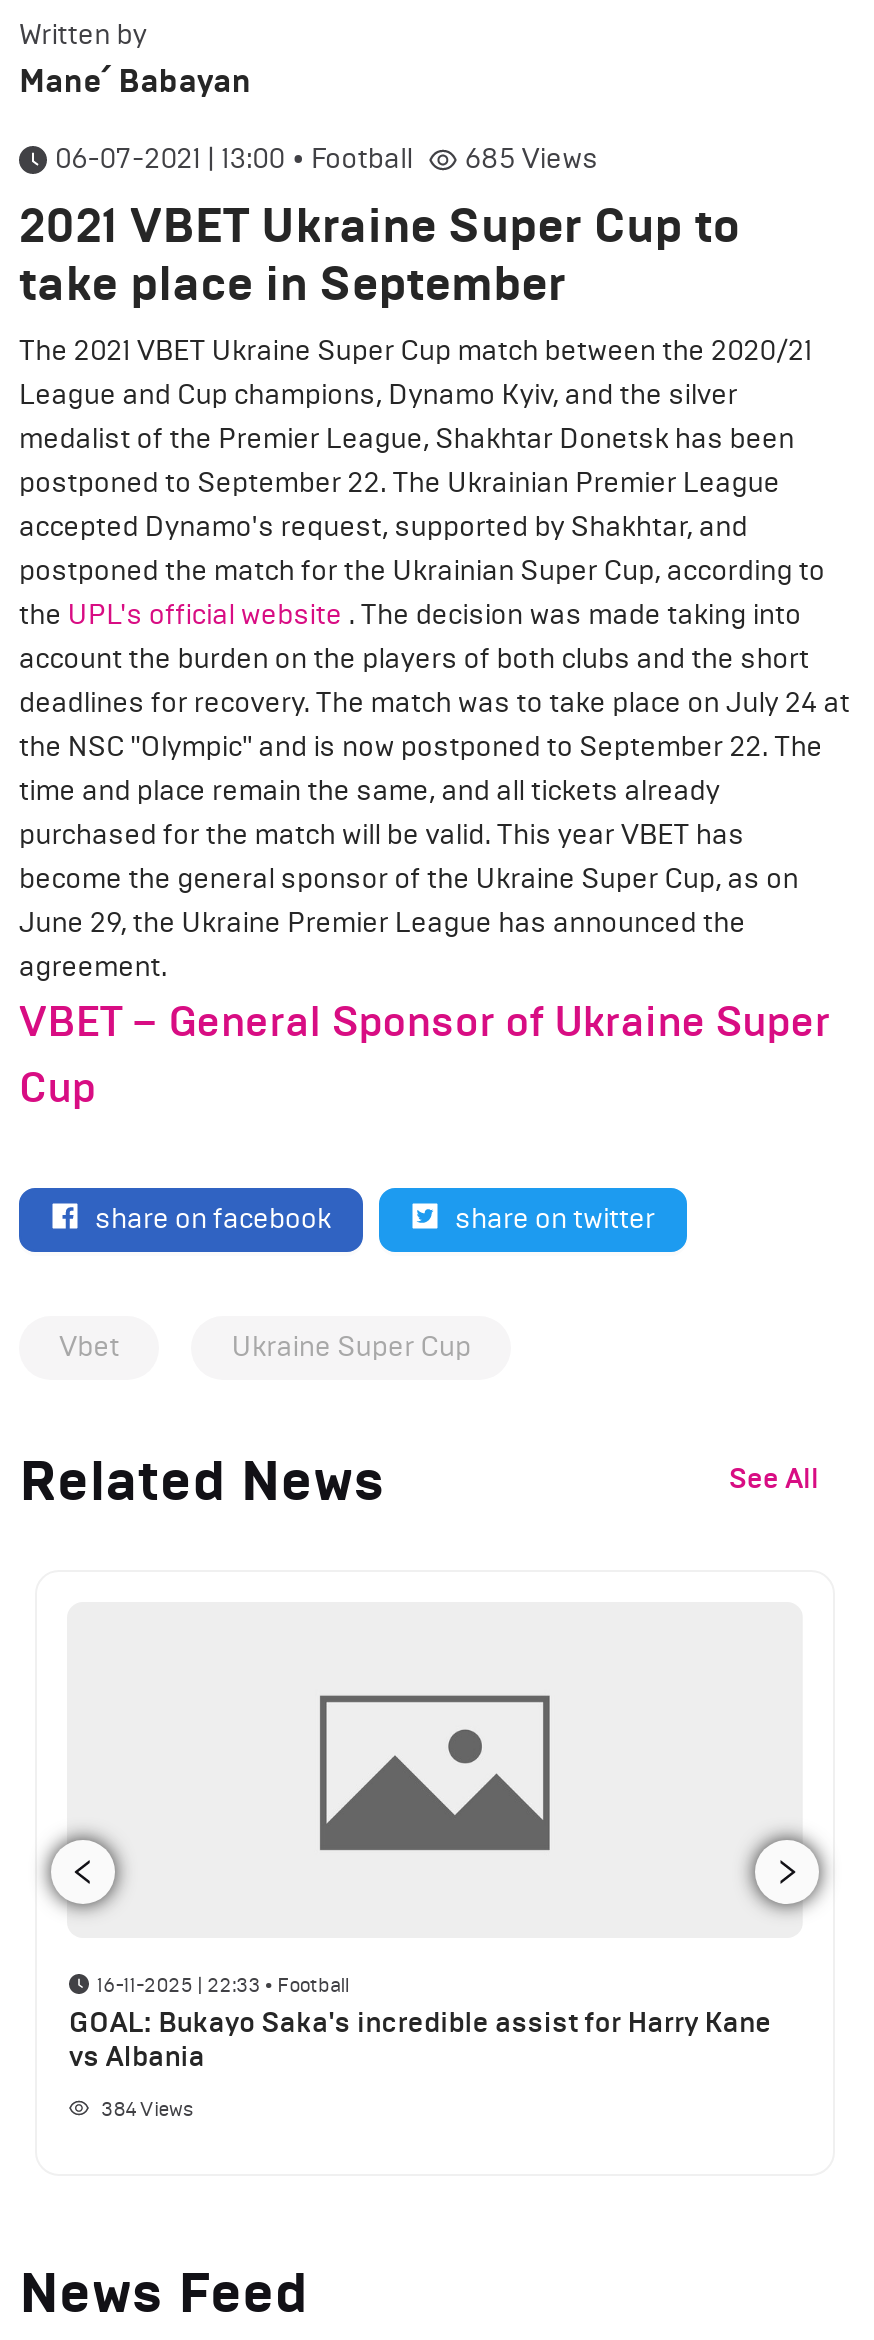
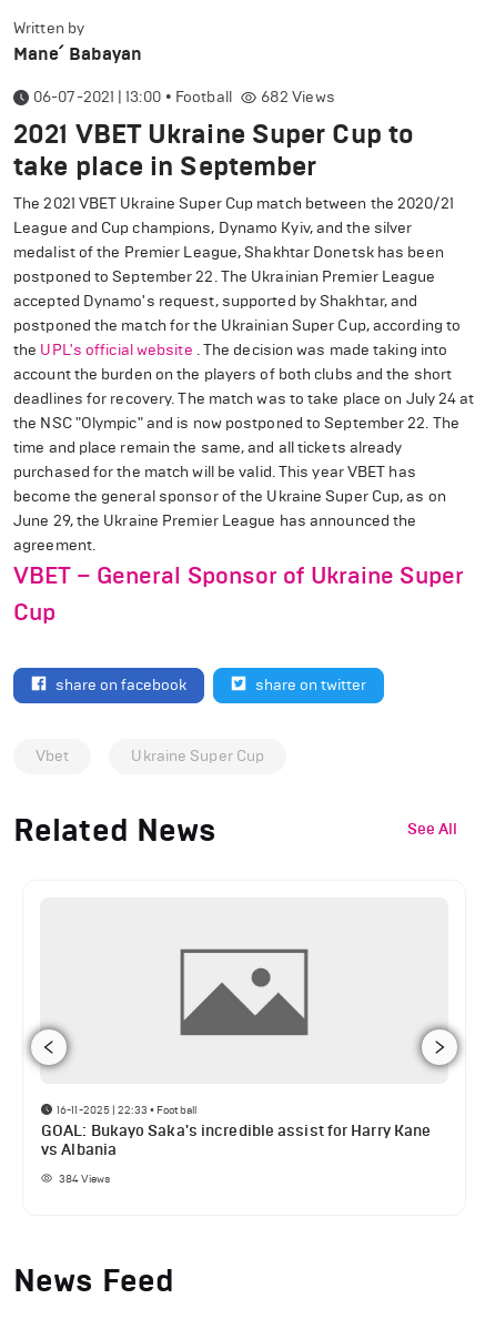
[465,142,599,176] 685 Views -> [261,88,335,106] 682 Views

